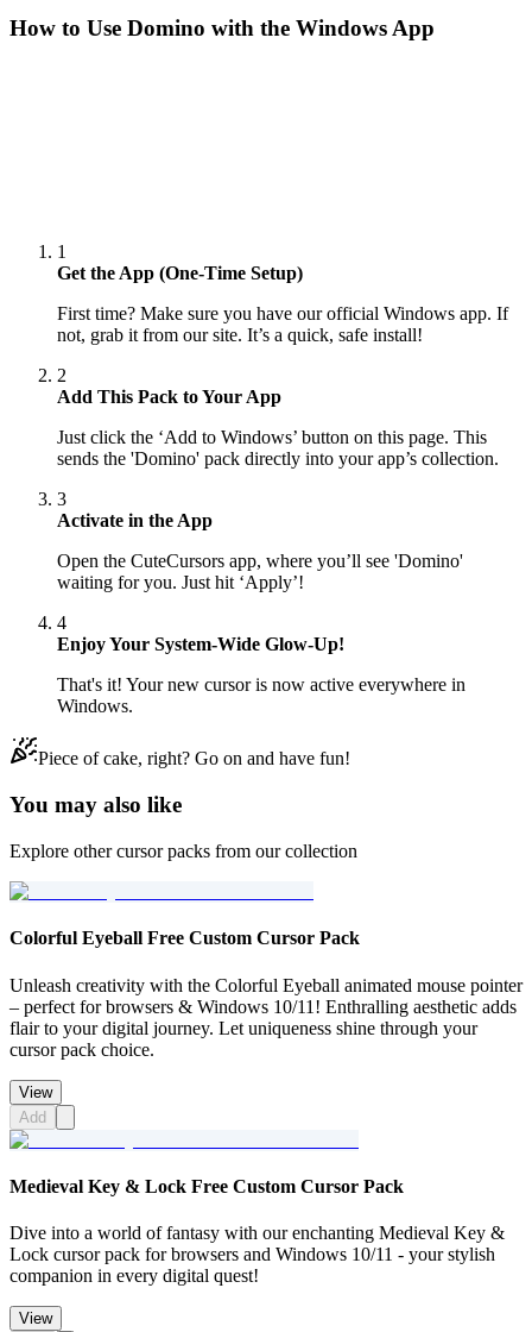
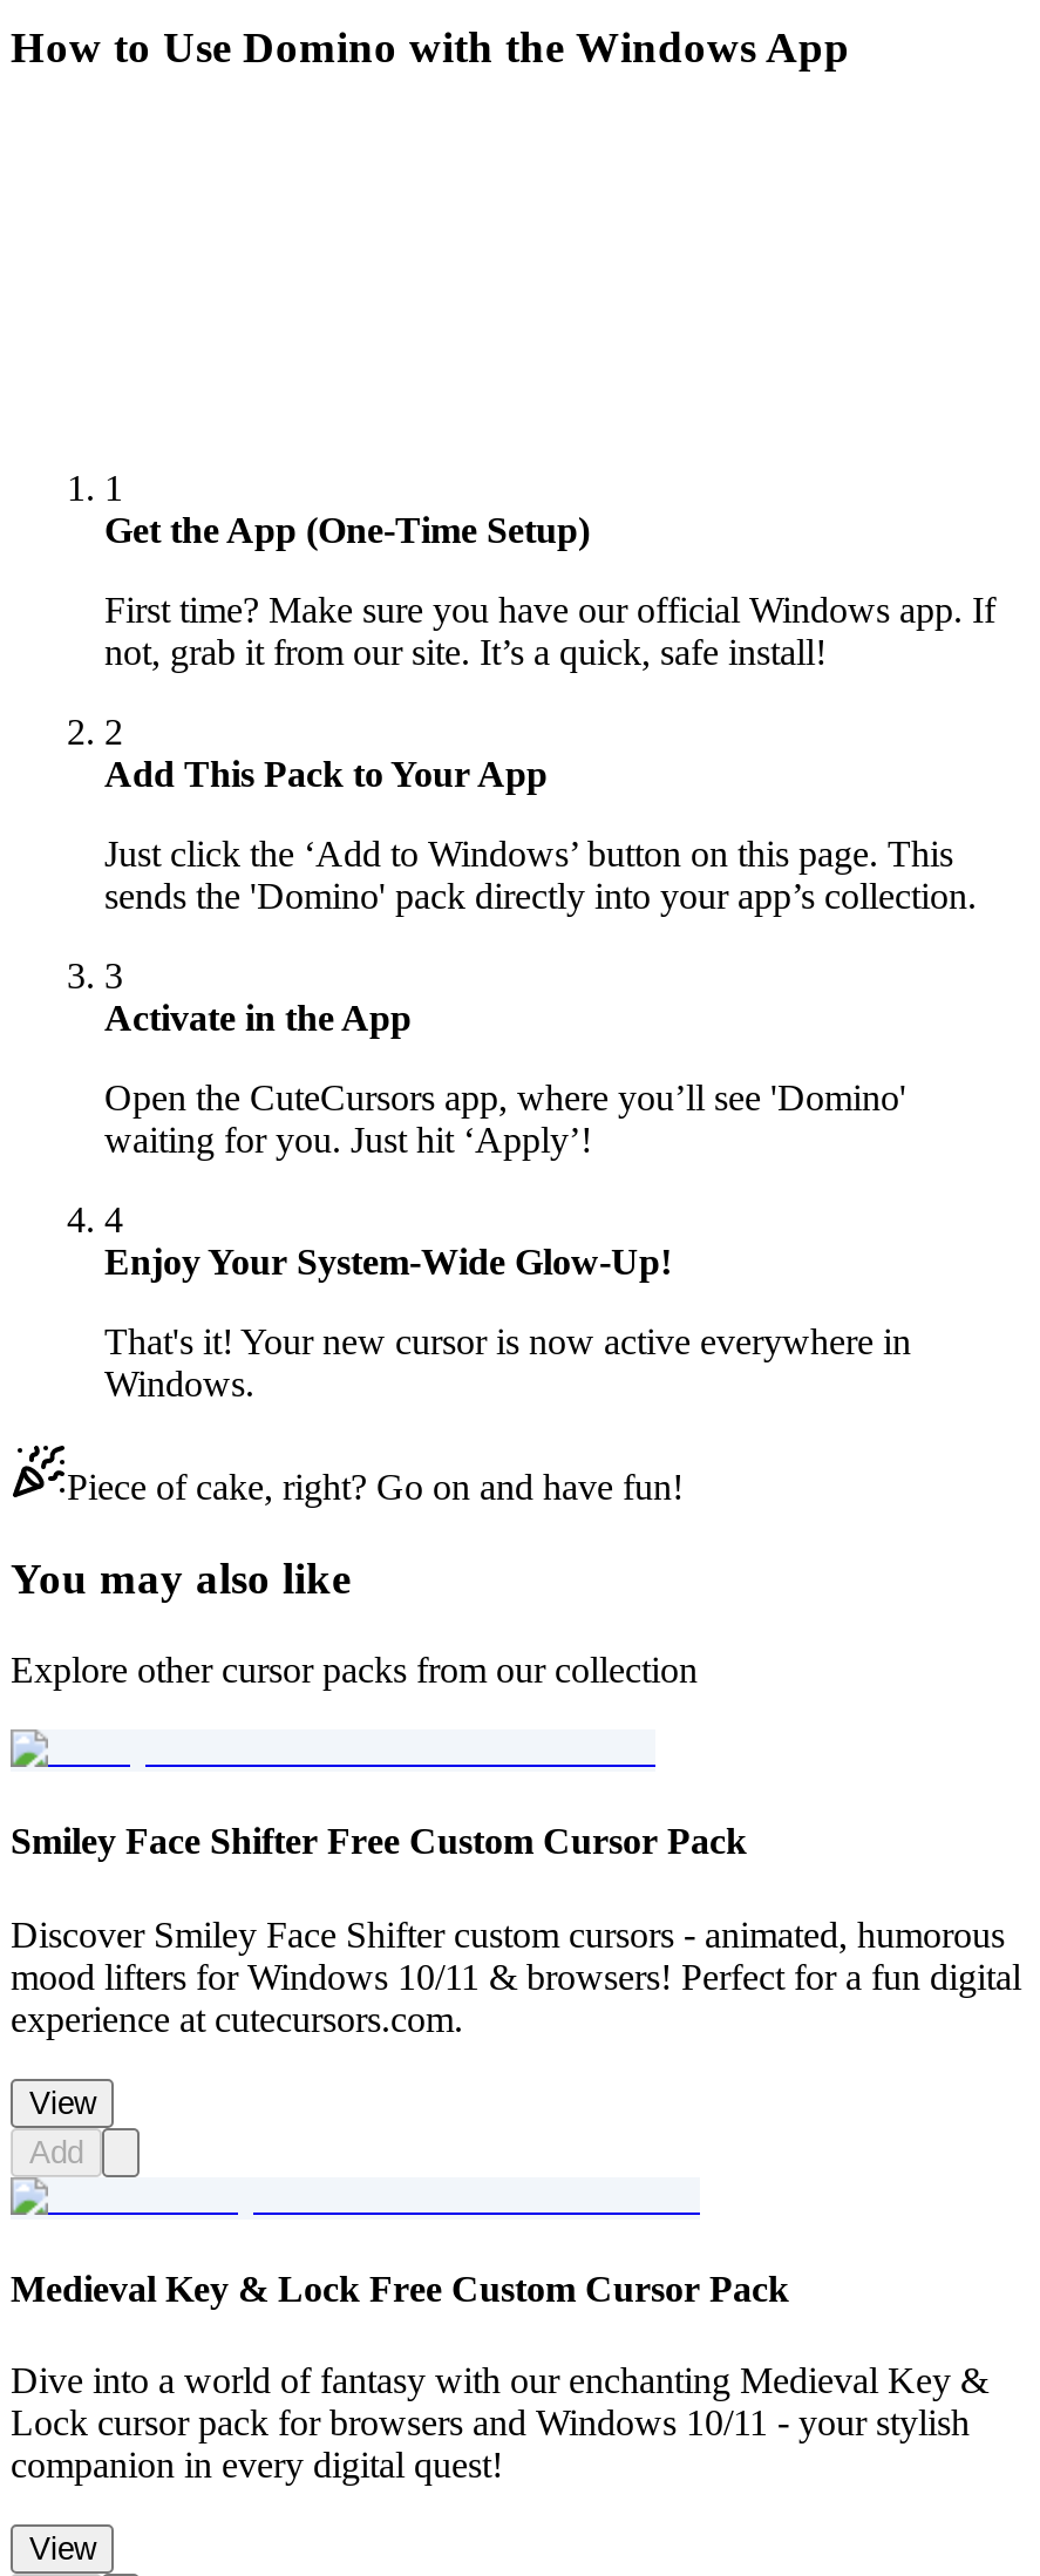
[9,928,360,948] Colorful Eyeball Free Custom Cursor Pack -> [11,1822,747,1862] Smiley Face Shifter Free Custom Cursor Pack
[9,975,522,1059] Unleash creativity with the Colorful Eyeball animated mouse pointer | – perfect for browsers & Windows 10/11! Enthralling aesthetic adds | flair to your digital journey. Let uniqueness shine through your | cursor pack choice. -> [11,1914,1021,2038] Discover Smiley Face Shifter custom cursors - animated, humorous | mood lifters for Windows 10/11 & browsers! Perfect for a fun digital | experience at cutecursors.com.

